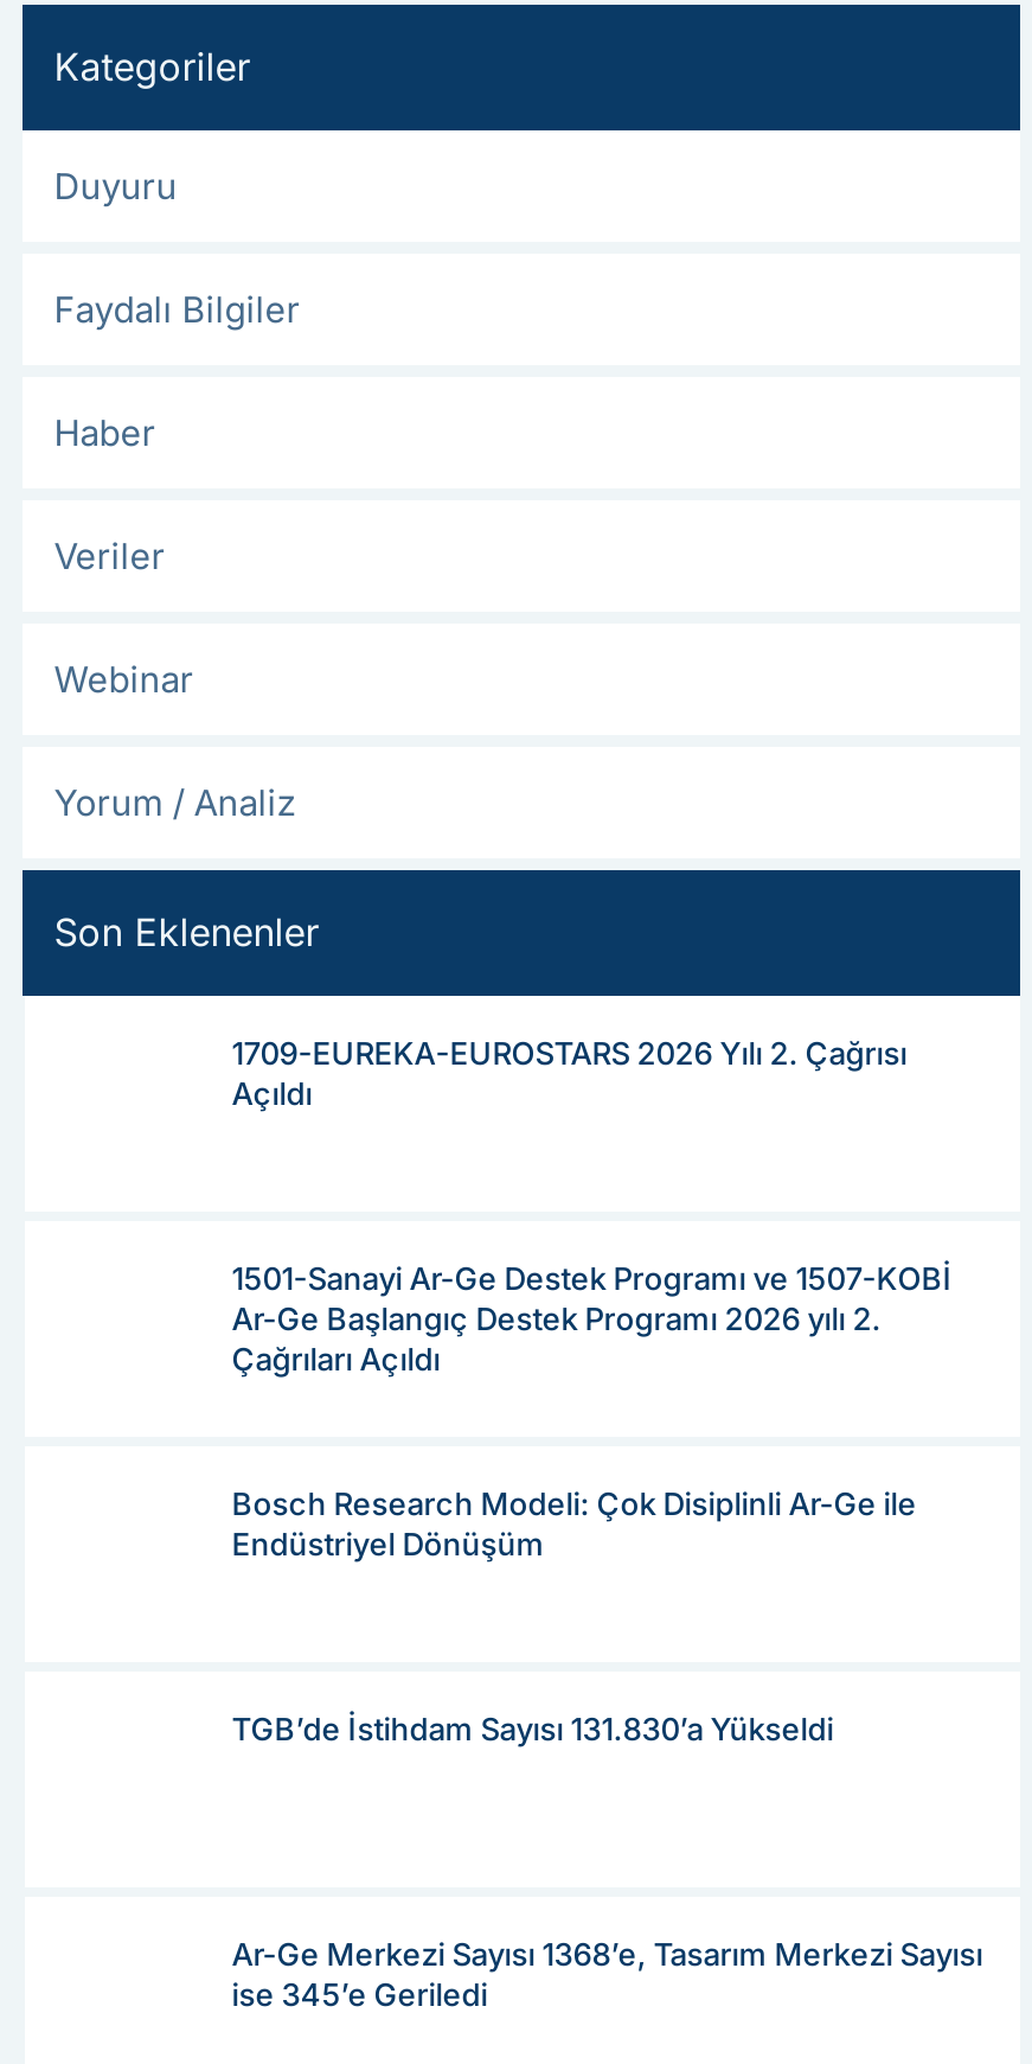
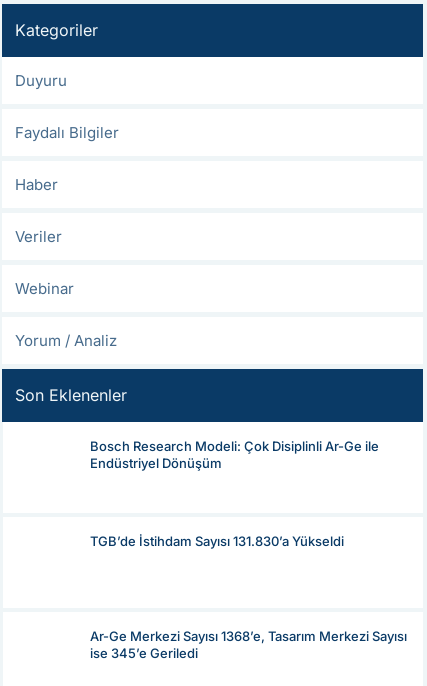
[232,1035,907,1113] 1709-EUREKA-EUROSTARS 2026 Yılı 2. Çağrısı | Açıldı -> none
[232,1260,952,1379] 1501-Sanayi Ar-Ge Destek Programı ve 1507-KOBİ | Ar-Ge Başlangıç Destek Programı 2026 yılı 2. | Çağrıları Açıldı -> none

